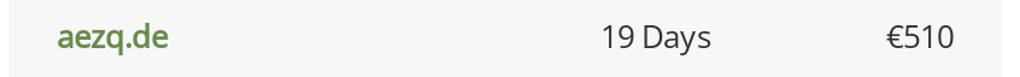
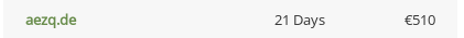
[600,13,711,57] 19 Days -> [274,9,325,29] 21 Days

